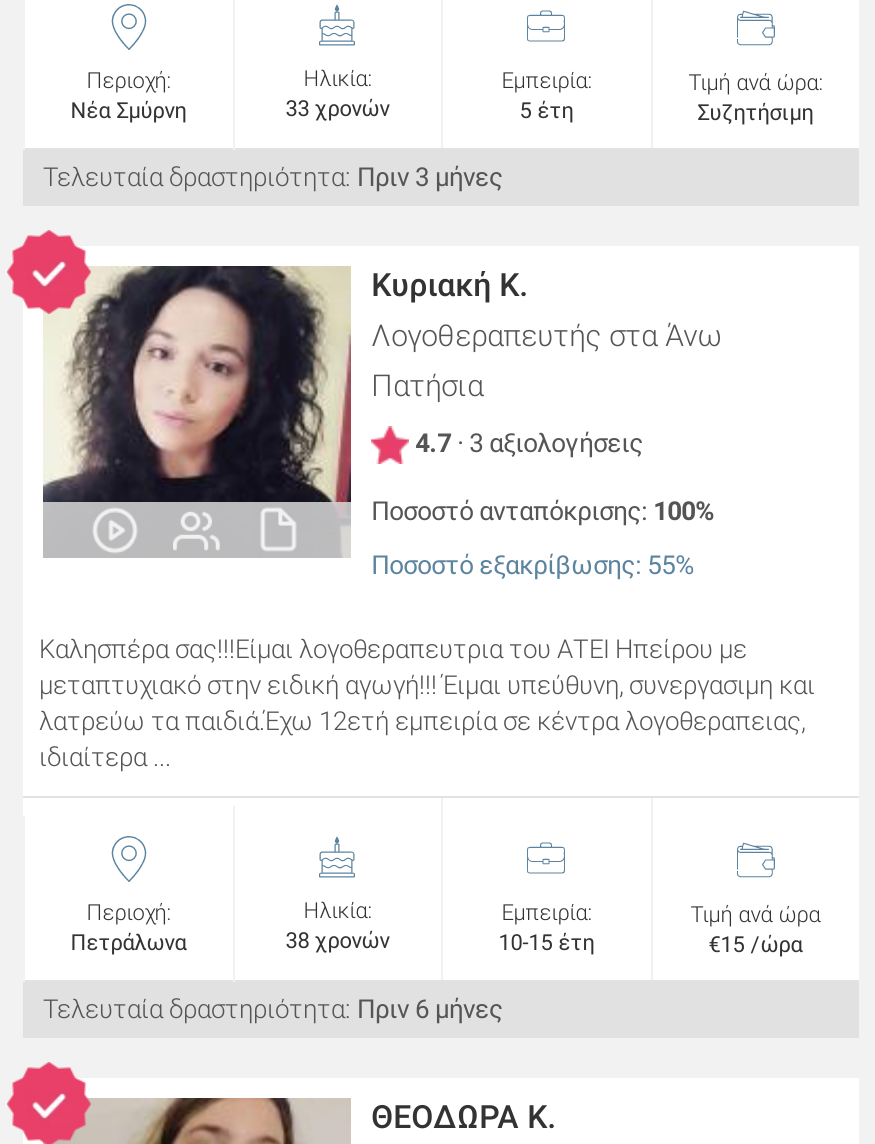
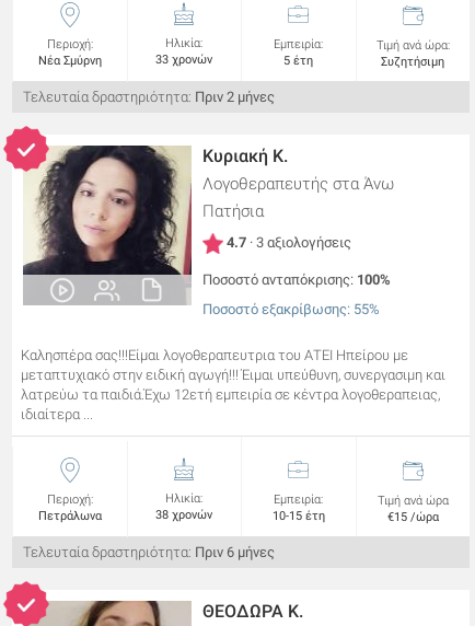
[43,162,503,192] Τελευταία δραστηριότητα: Πριν 3 μήνες -> [23,89,275,105] Τελευταία δραστηριότητα: Πριν 2 μήνες

